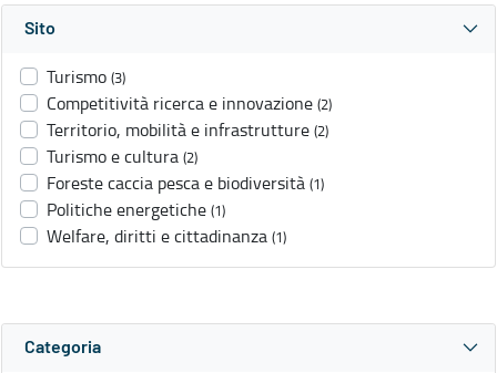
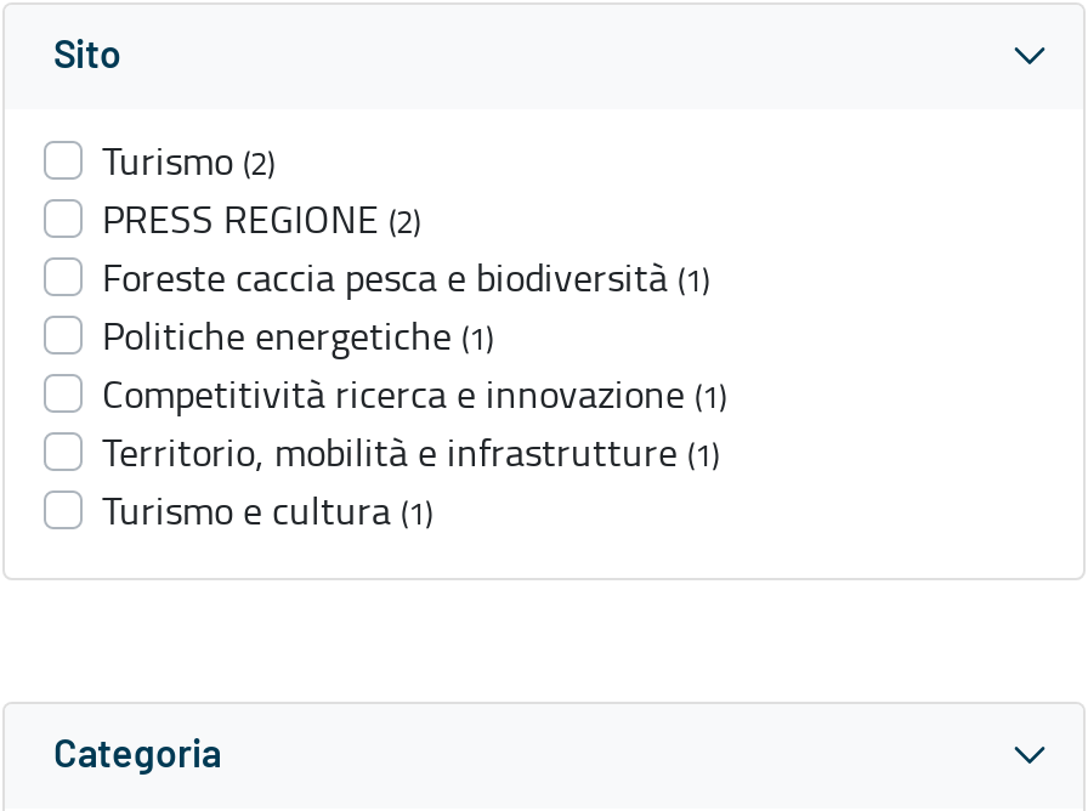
[47,65,332,169] Turismo (3) | Competitività ricerca e innovazione (2) | Territorio, mobilità e infrastrutture (2) | Turismo e cultura (2) -> [102,134,420,246] Turismo (2) | PRESS REGIONE (2)
moved [47,171,324,222] -> [102,251,709,363]: Foreste caccia pesca e biodiversità (1) | Politiche energetiche (1)
[47,224,286,248] Welfare, diritti e cittadinanza (1) -> [102,367,726,537] Competitività ricerca e innovazione (1) | Territorio, mobilità e infrastrutture (1) | Turismo e cultura (1)

